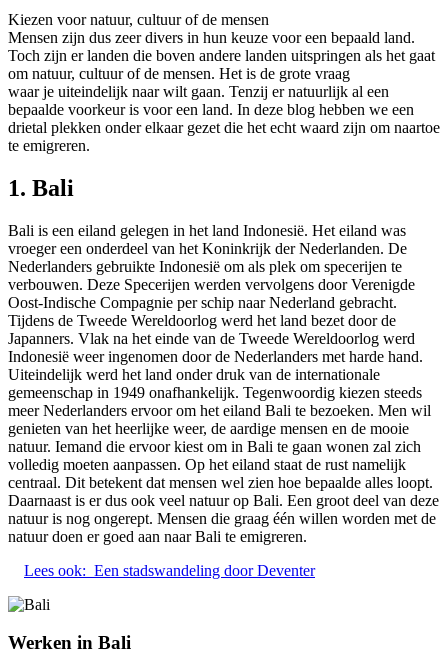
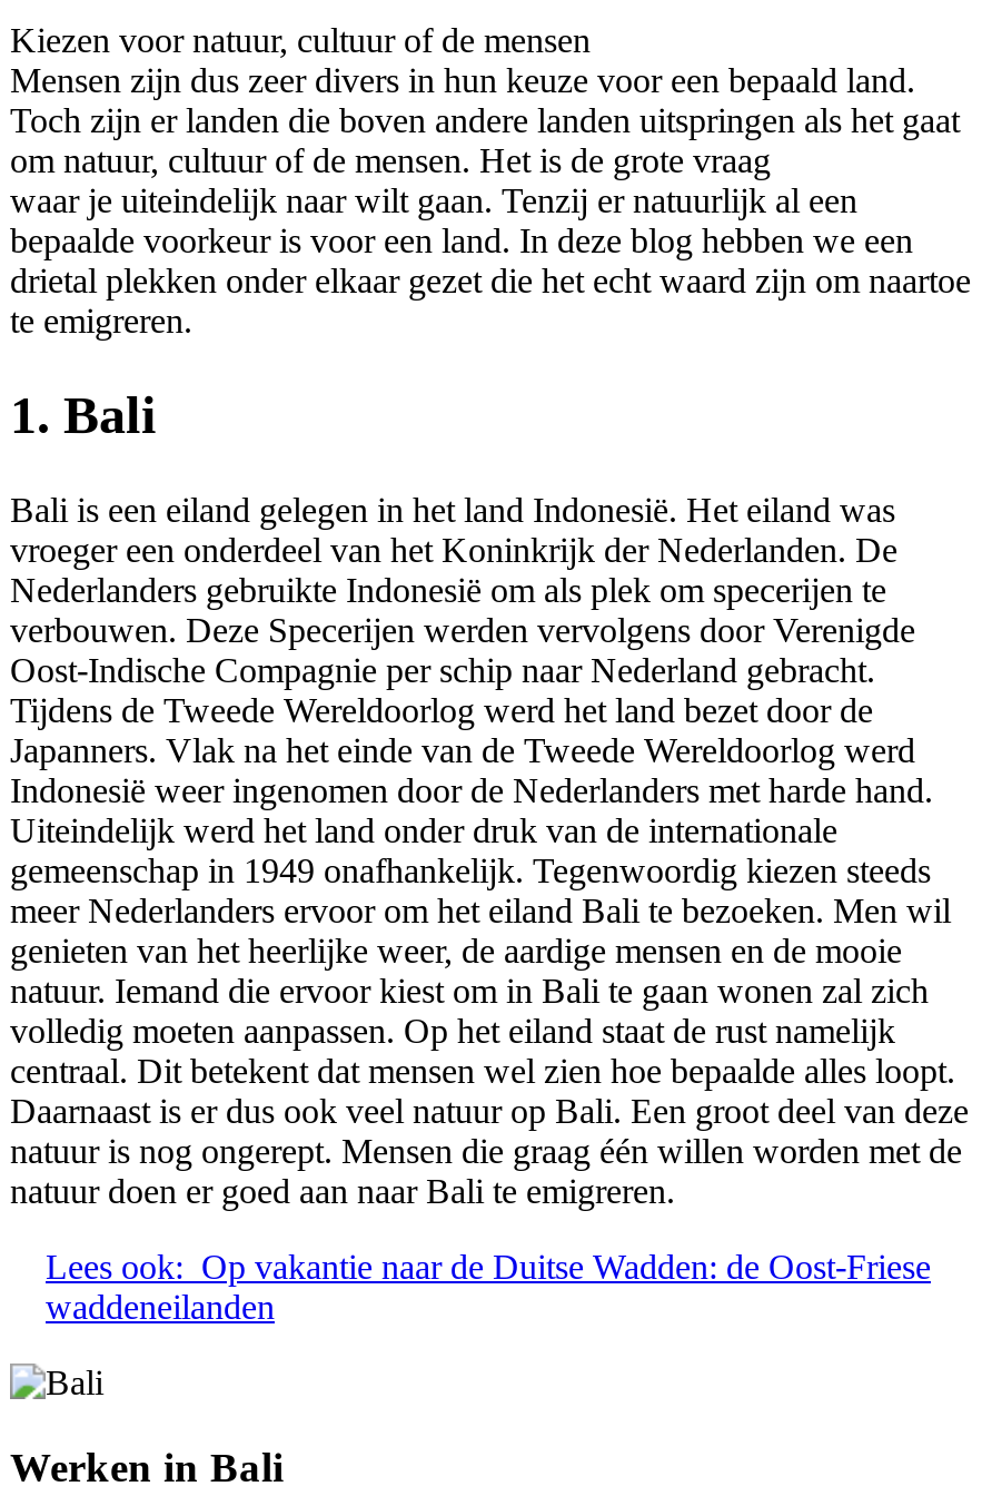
[24,562,315,579] Lees ook: Een stadswandeling door Deventer -> [46,1247,931,1325] Lees ook: Op vakantie naar de Duitse Wadden: de Oost-Friese | waddeneilanden

